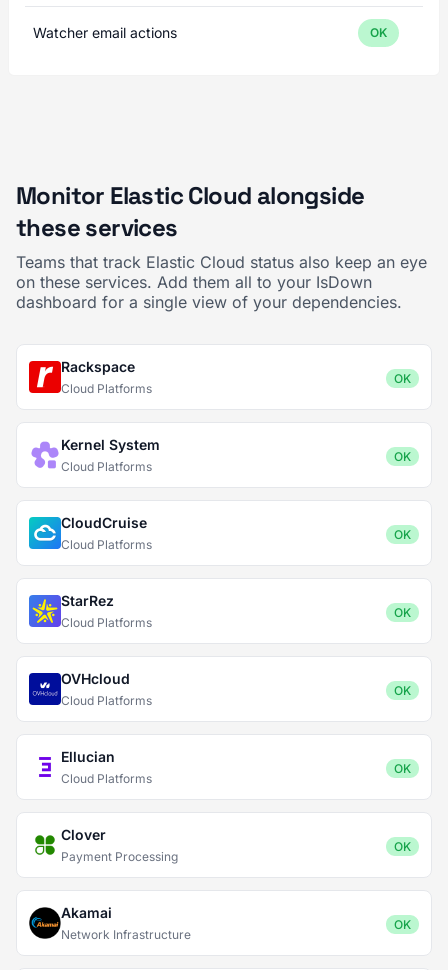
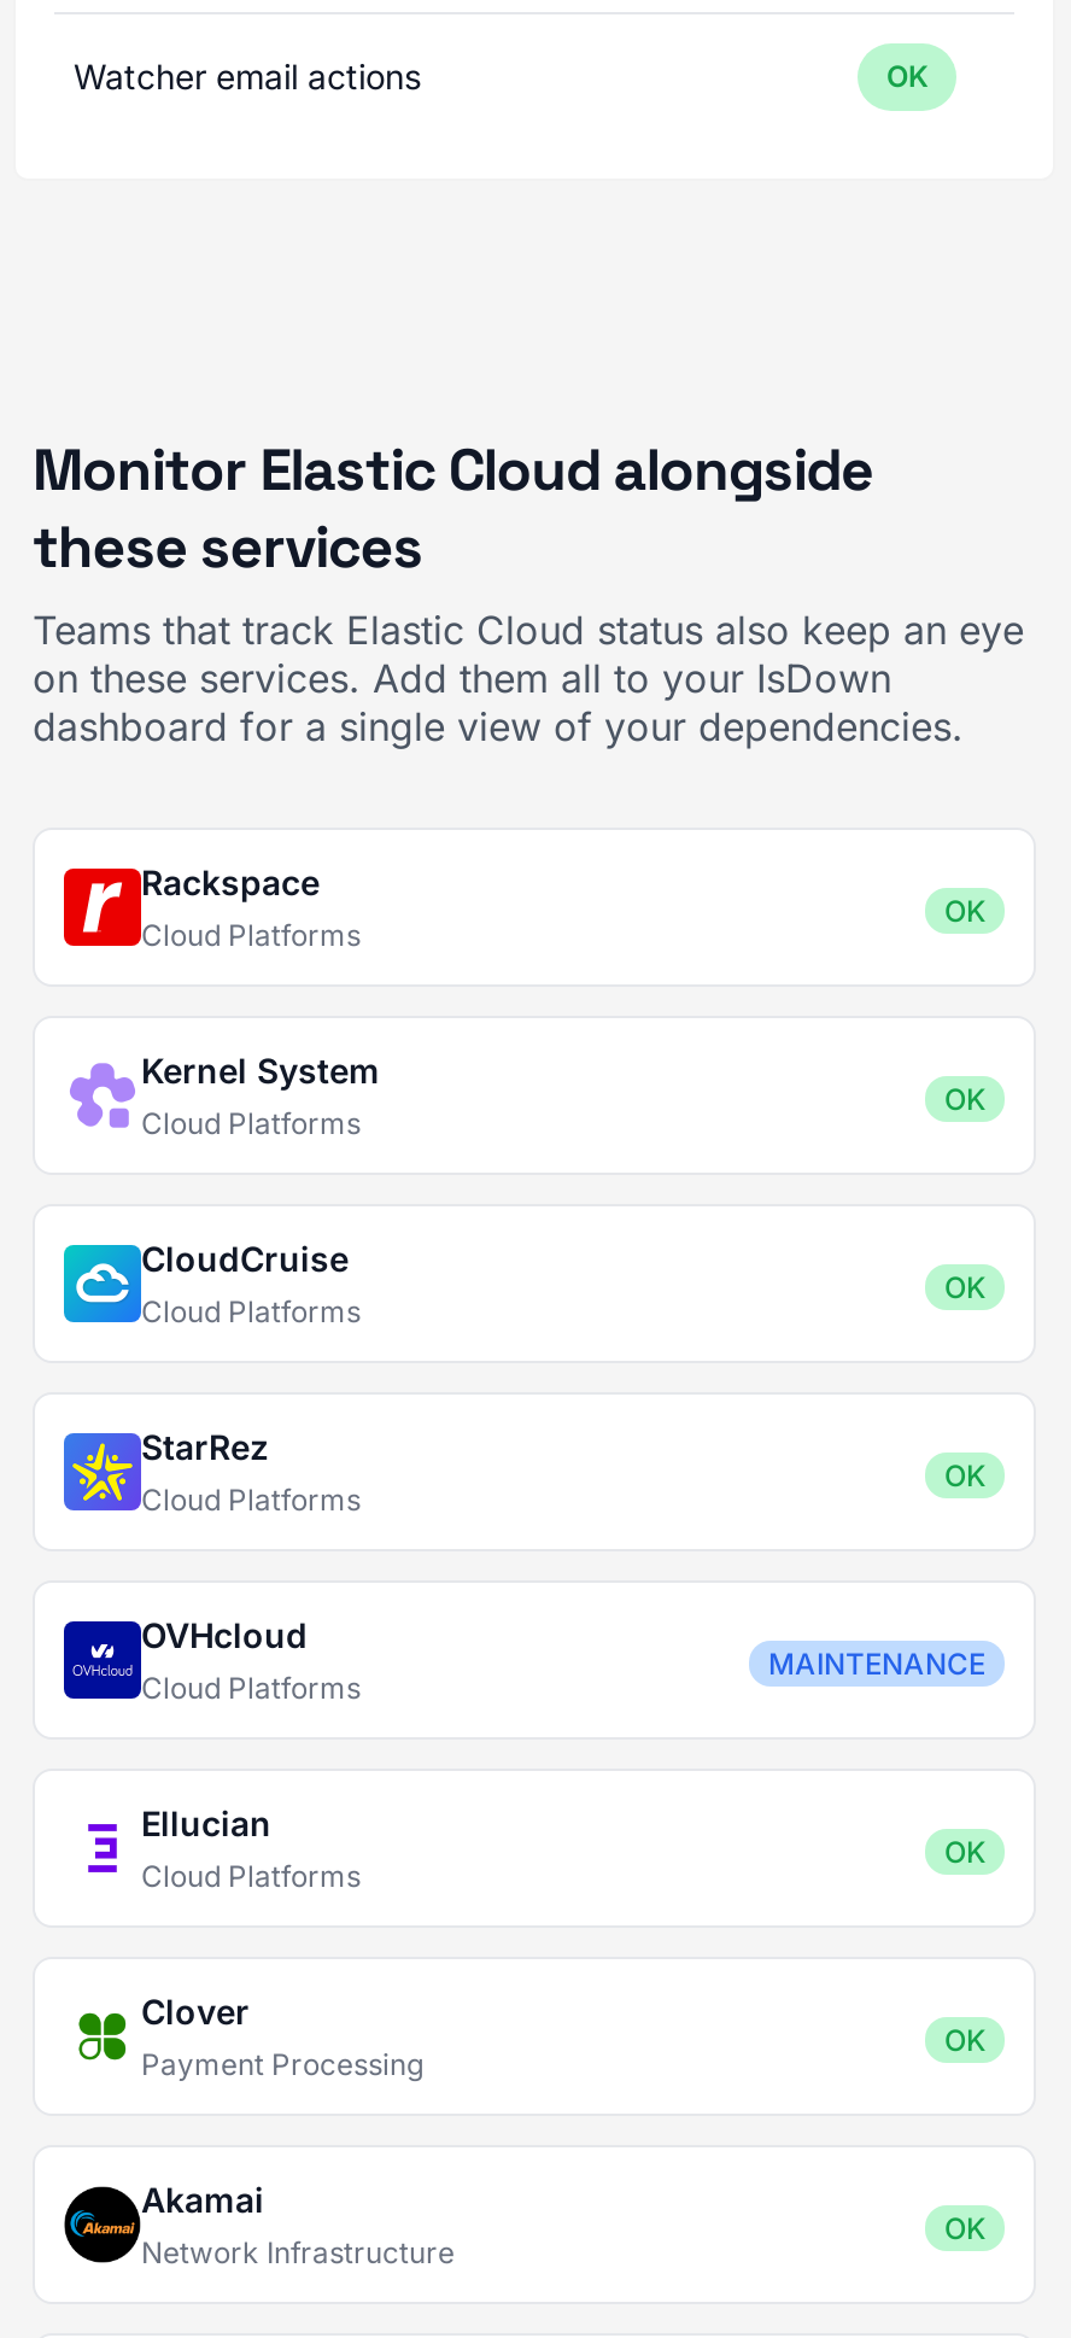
[394,683,411,698] OK -> [768,1646,985,1682] MAINTENANCE

